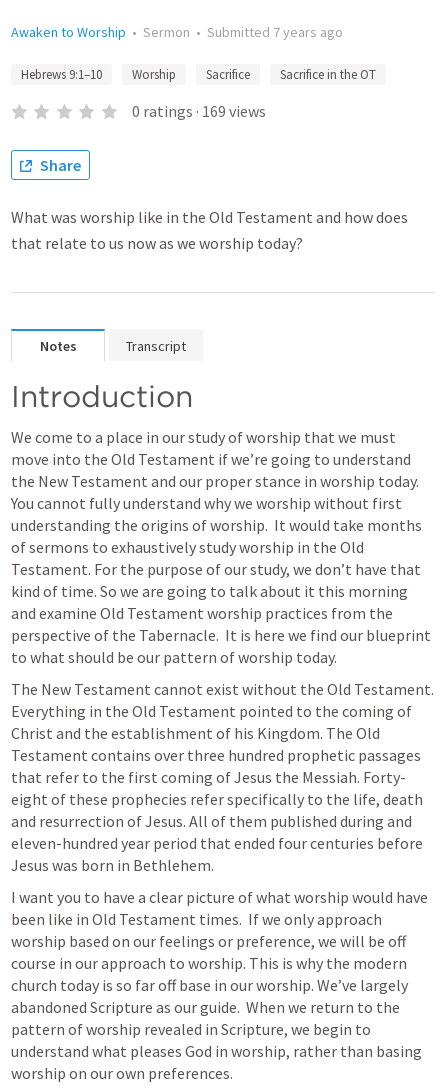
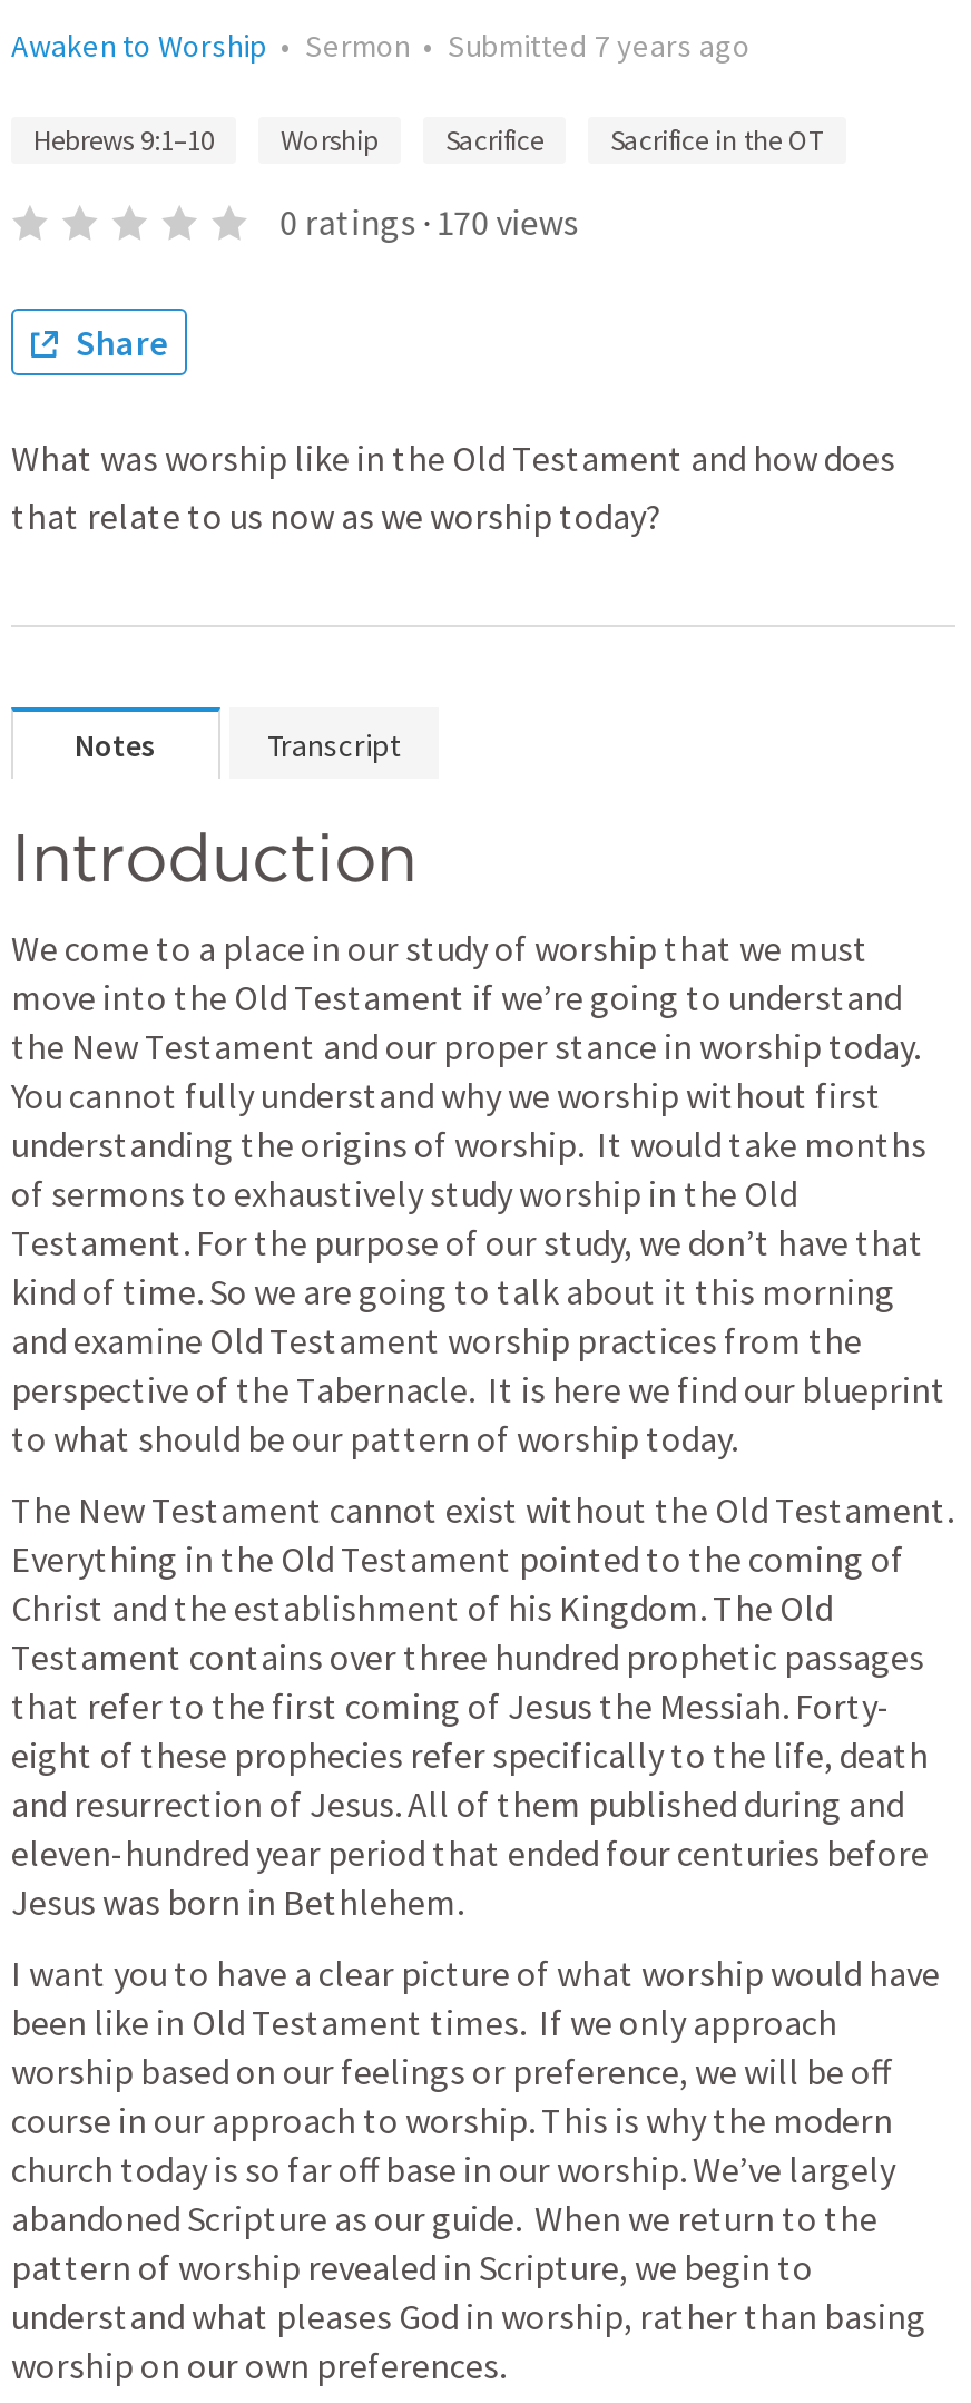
[132,101,266,121] 0 ratings · 169 views -> [280,199,578,244] 0 ratings · 170 views

